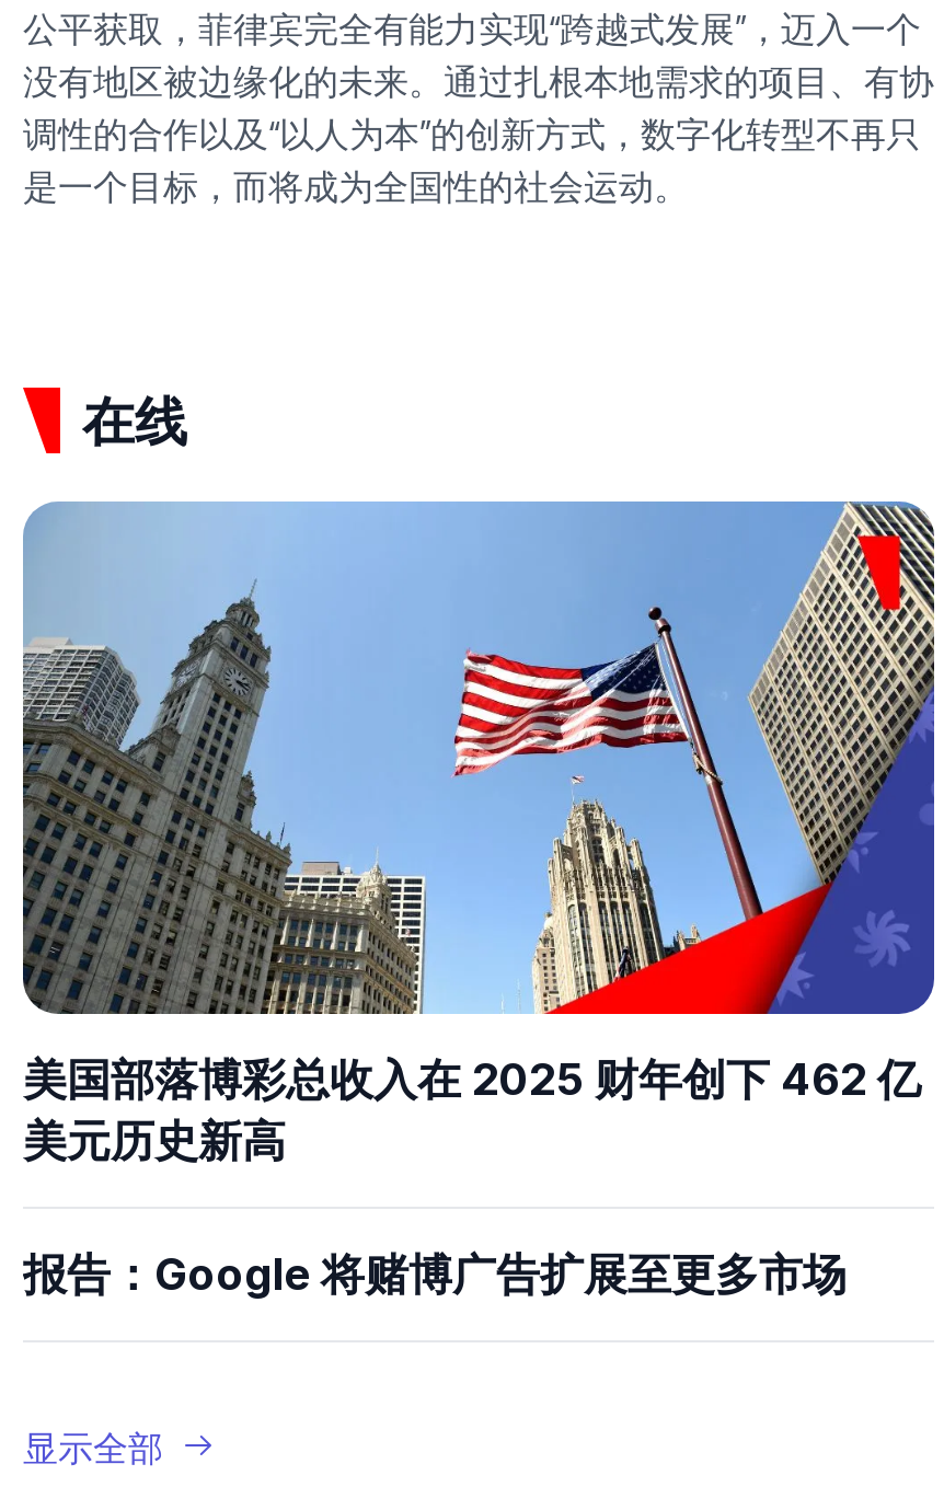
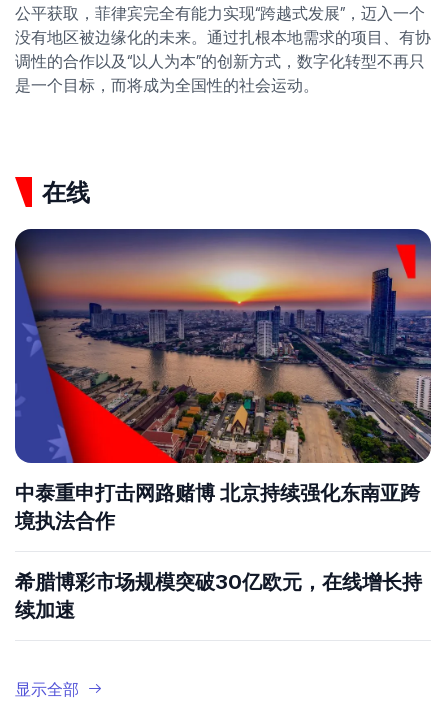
[21,499,934,1167] [image] | 美国部落博彩总收入在 2025 财年创下 462 亿 | 美元历史新高 -> [14,228,432,533] [image] | 中泰重申打击网路赌博 北京持续强化东南亚跨 | 境执法合作
[23,1248,847,1301] 报告：Google 将赌博广告扩展至更多市场 -> [15,570,422,622] 希腊博彩市场规模突破30亿欧元，在线增长持 | 续加速

